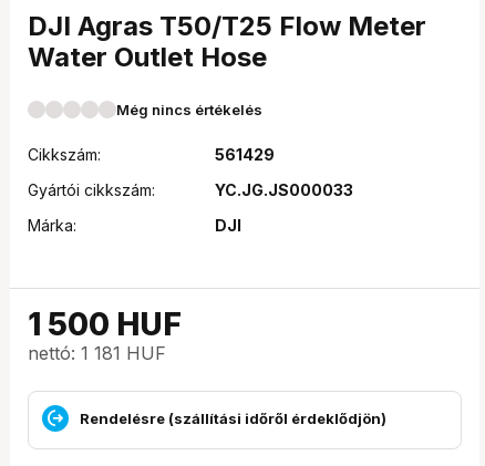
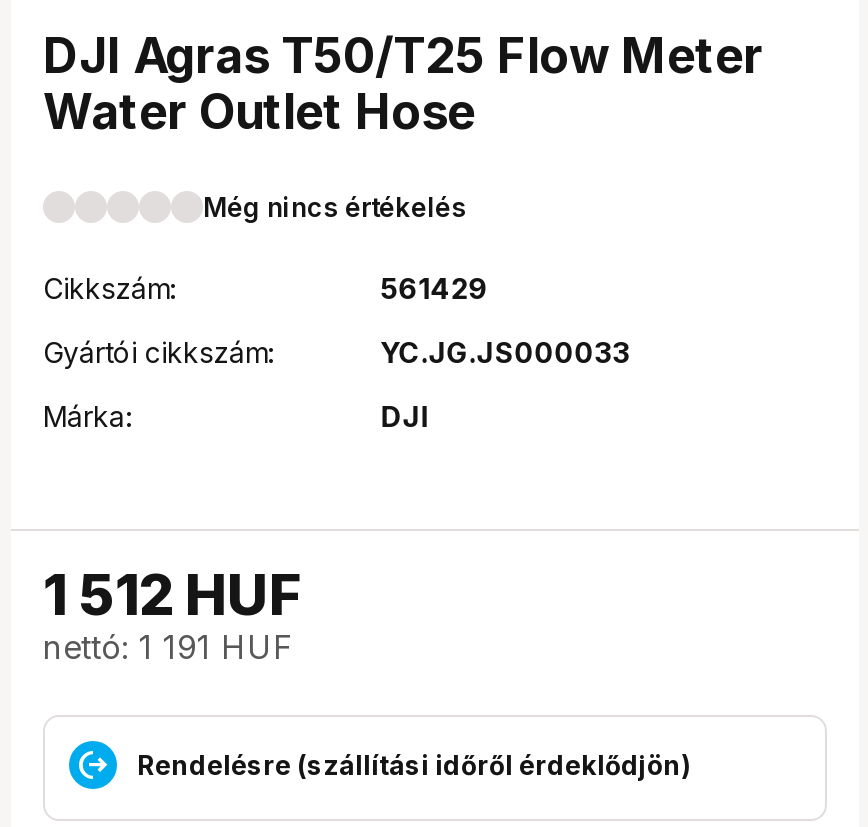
[28,306,182,343] 1 500 HUF -> [43,561,303,629] 1 512 HUF
[28,342,166,364] nettó: 1 181 HUF -> [43,627,293,667] nettó: 1 191 HUF

